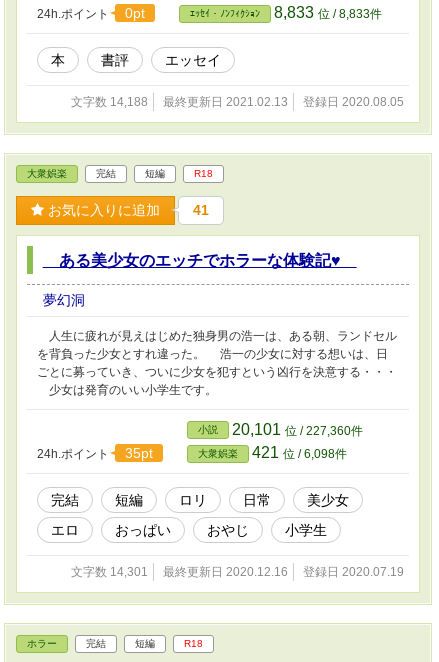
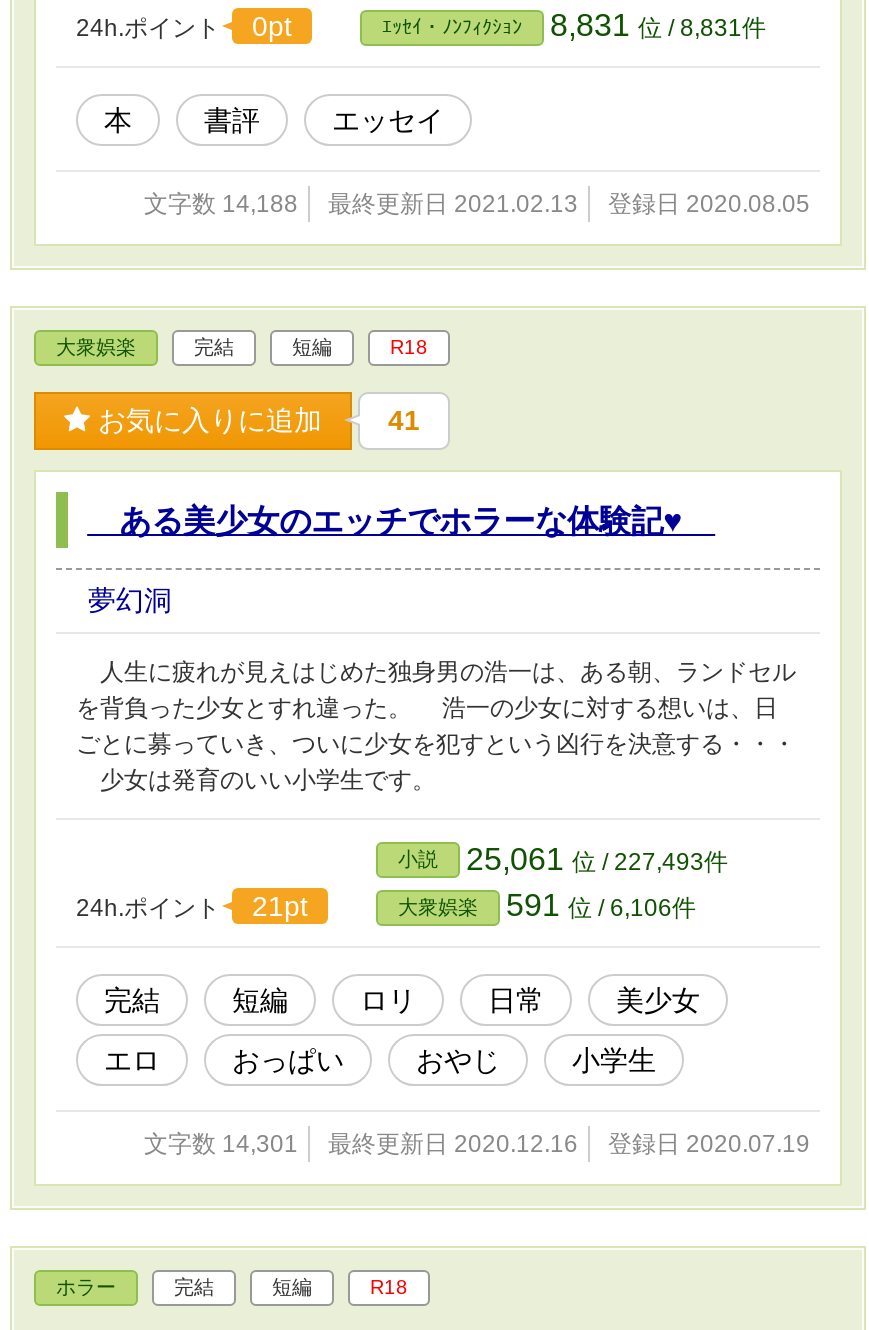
[274,4,382,21] 8,833位 / 8,833件 -> [550,8,766,42] 8,831位 / 8,831件
[198,421,363,438] 小説 20,101位 / 227,360件 -> [398,842,728,876] 小説 25,061位 / 227,493件
[37,445,153,461] 24h.ポイント 35pt -> [76,890,308,922] 24h.ポイント 21pt
[198,444,347,461] 大衆娯楽 421位 / 6,098件 -> [398,888,696,922] 大衆娯楽 591位 / 6,106件

